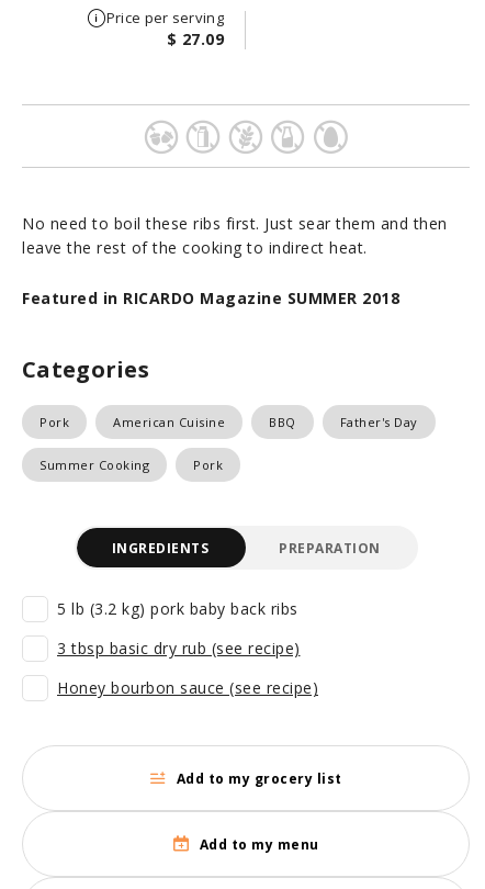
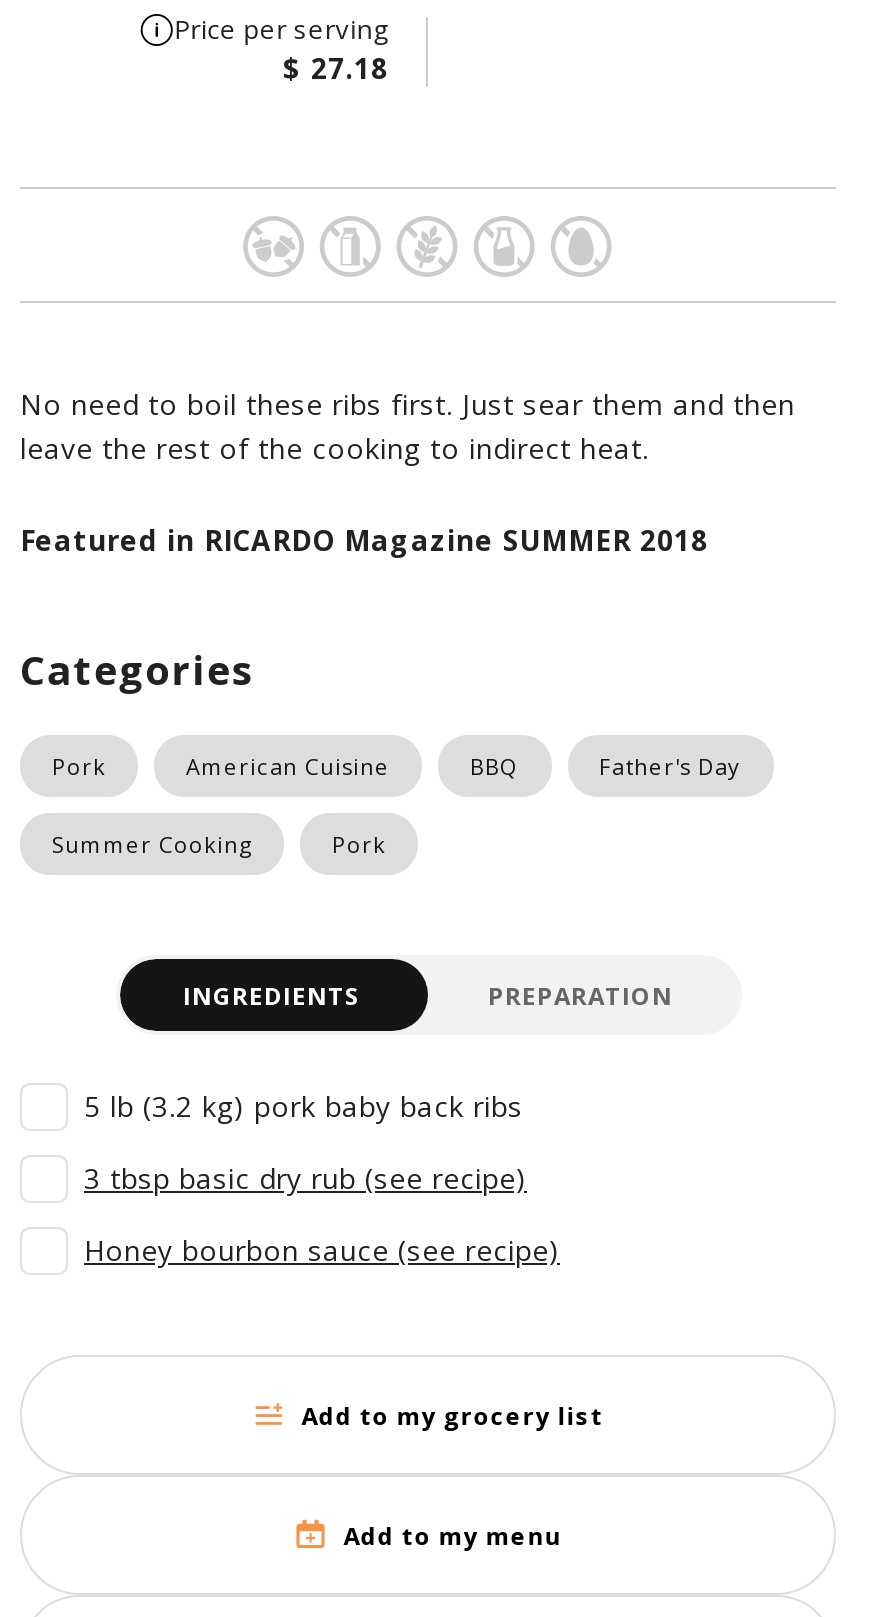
[166,29,224,49] $ 27.09 -> [283,49,388,87] $ 27.18

